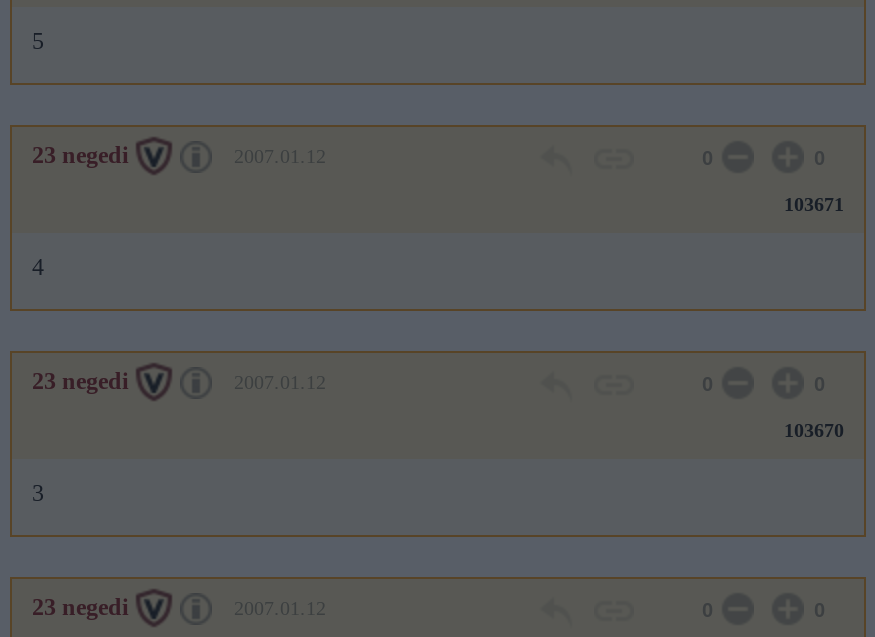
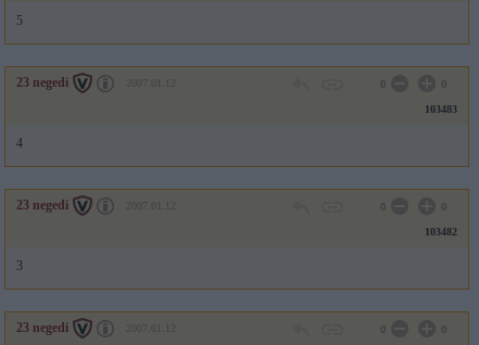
[784,193,844,215] 103671 -> [425,103,457,115] 103483
[784,419,844,441] 103670 -> [425,226,457,238] 103482

